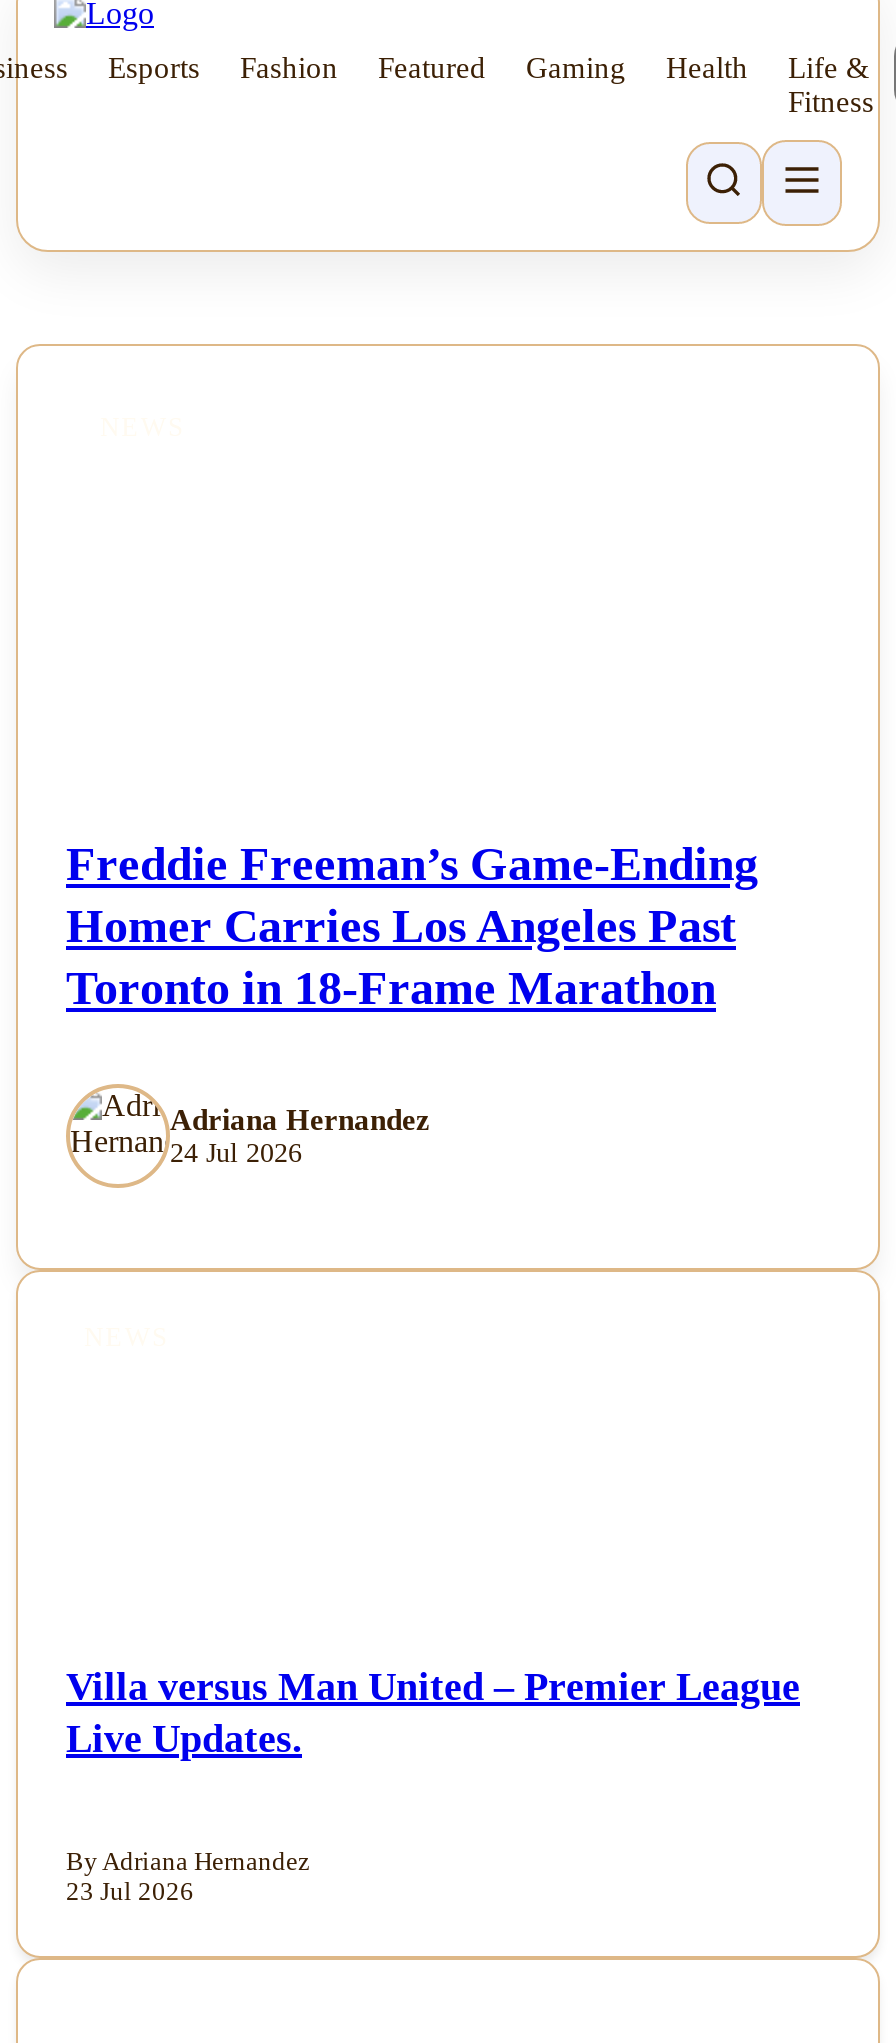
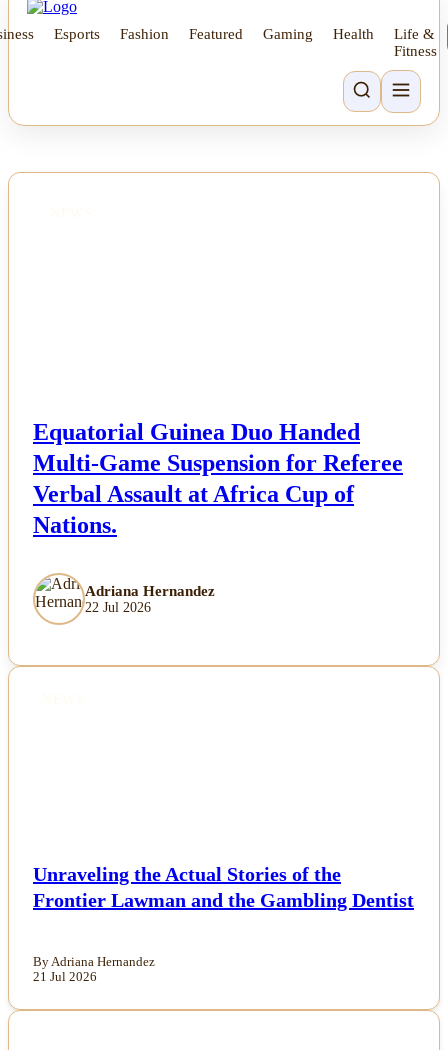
[66,838,758,1014] Freddie Freeman’s Game-Ending | Homer Carries Los Angeles Past | Toronto in 18-Frame Marathon -> [33,419,403,538] Equatorial Guinea Duo Handed | Multi-Game Suspension for Referee | Verbal Assault at Africa Cup of | Nations.
[170,1138,302,1168] 24 Jul 2026 -> [85,600,151,615] 22 Jul 2026
[66,1664,800,1760] Villa versus Man United – Premier League | Live Updates. -> [33,863,414,911] Unraveling the Actual Stories of the | Frontier Lawman and the Gambling Dentist
[66,1879,194,1907] 23 Jul 2026 -> [33,970,97,984] 21 Jul 2026

